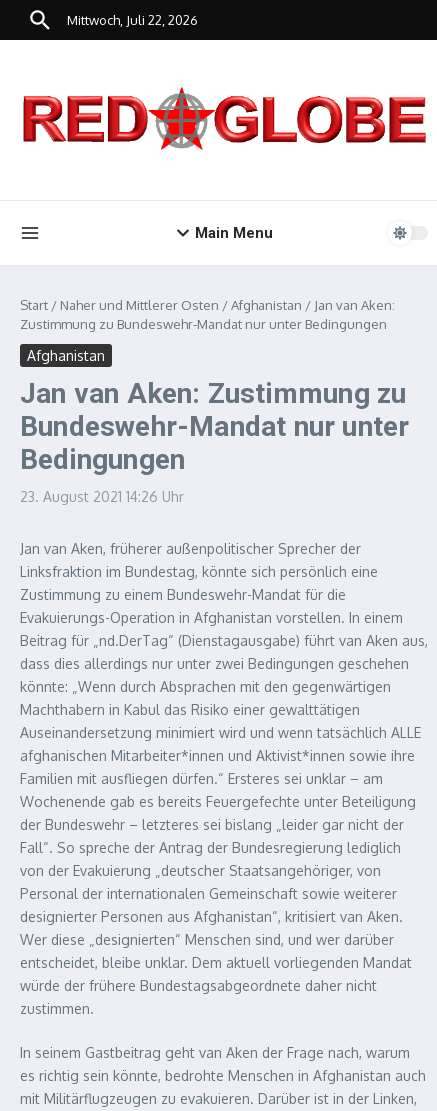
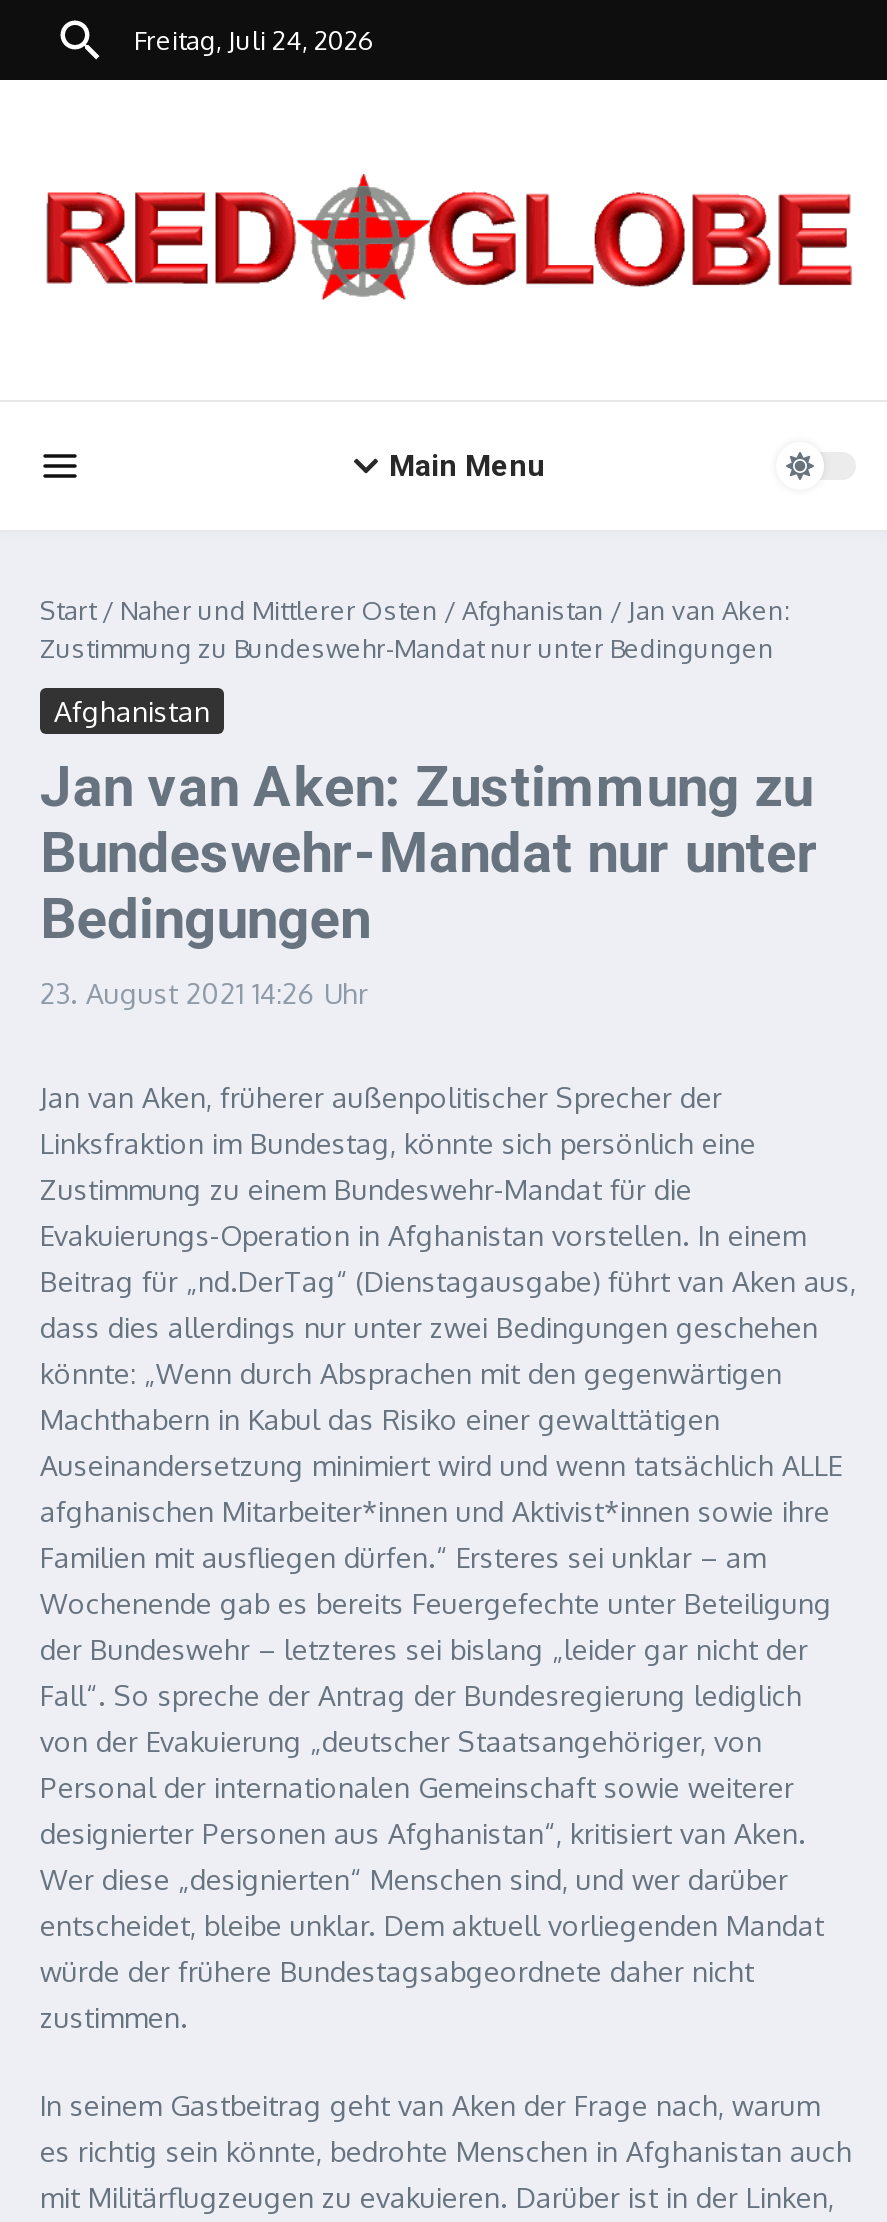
[67,11,198,27] Mittwoch, Juli 22, 2026 -> [134,23,374,55] Freitag, Juli 24, 2026

